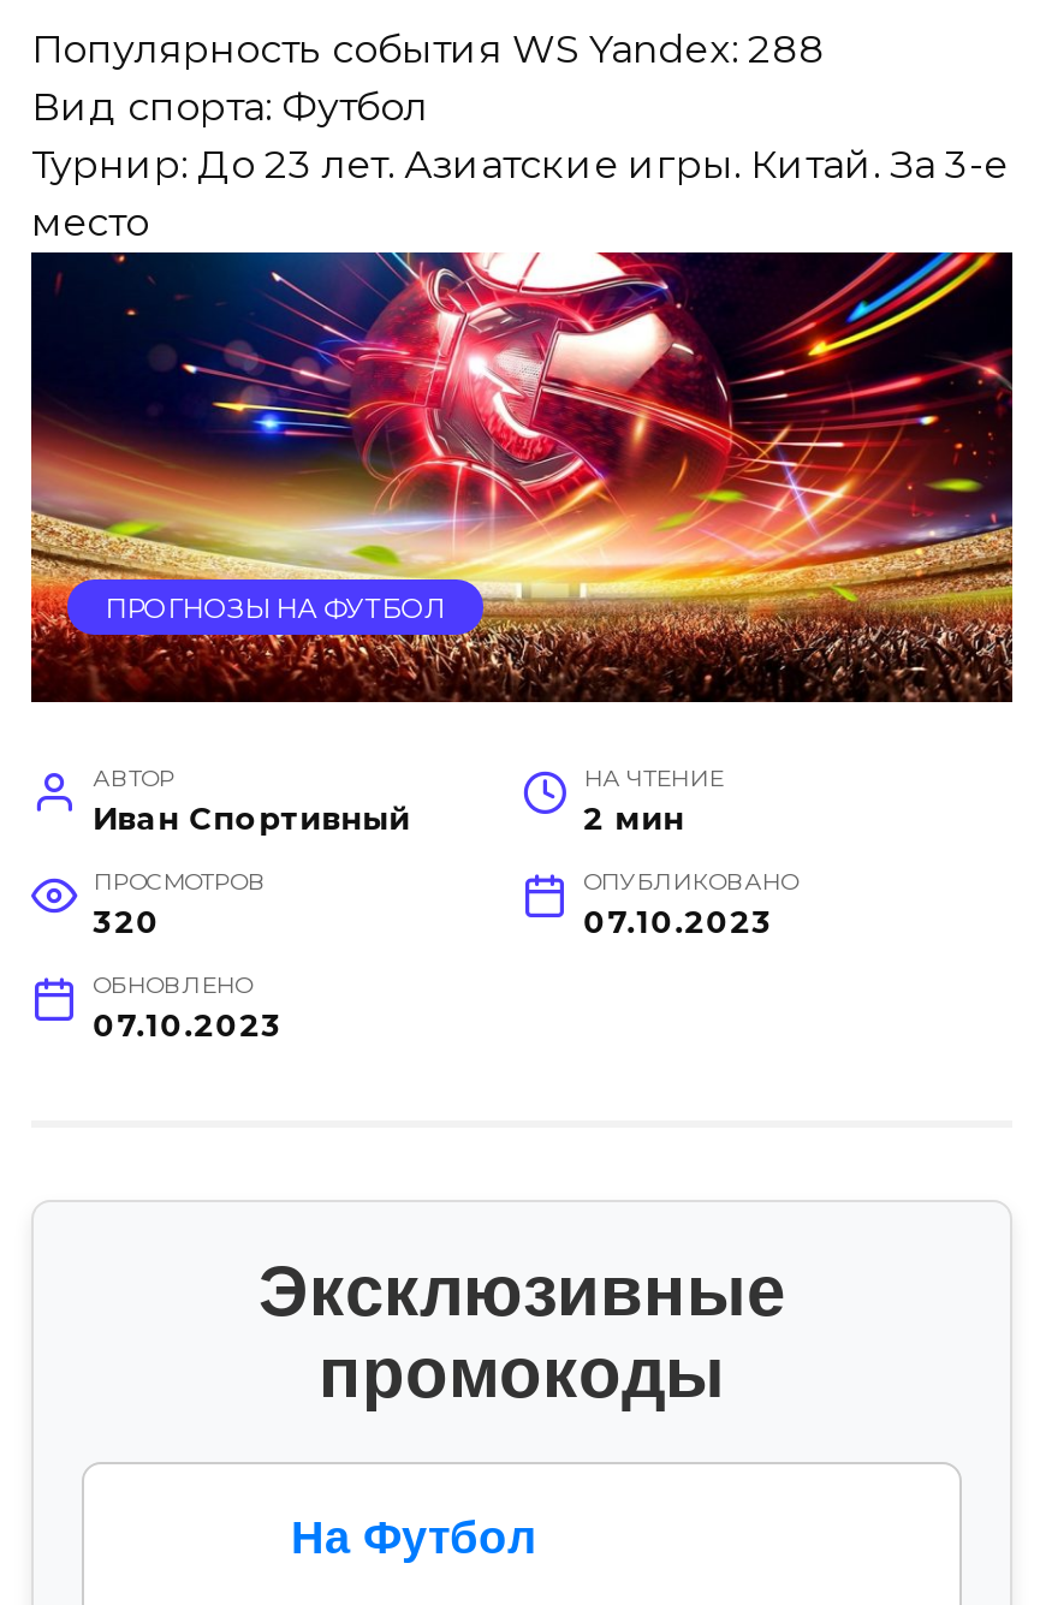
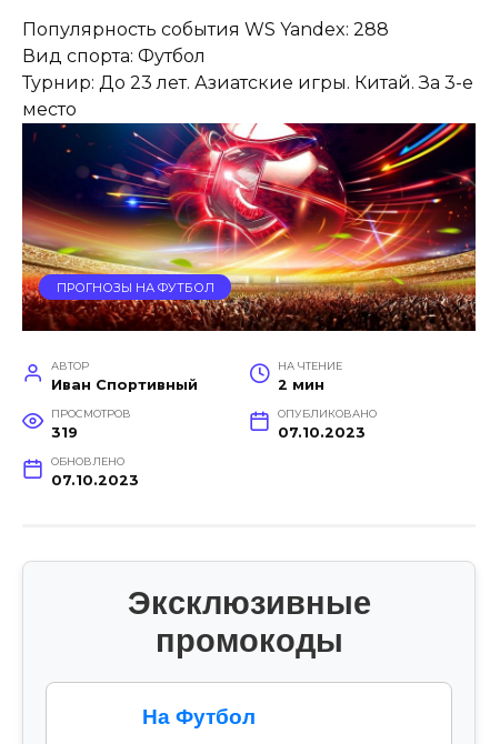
[93,905,160,941] 320 -> [51,425,77,441] 319

